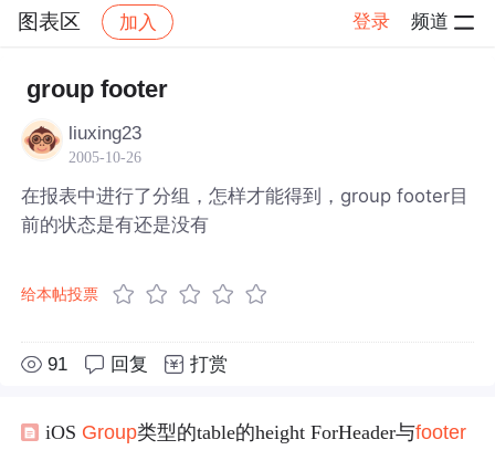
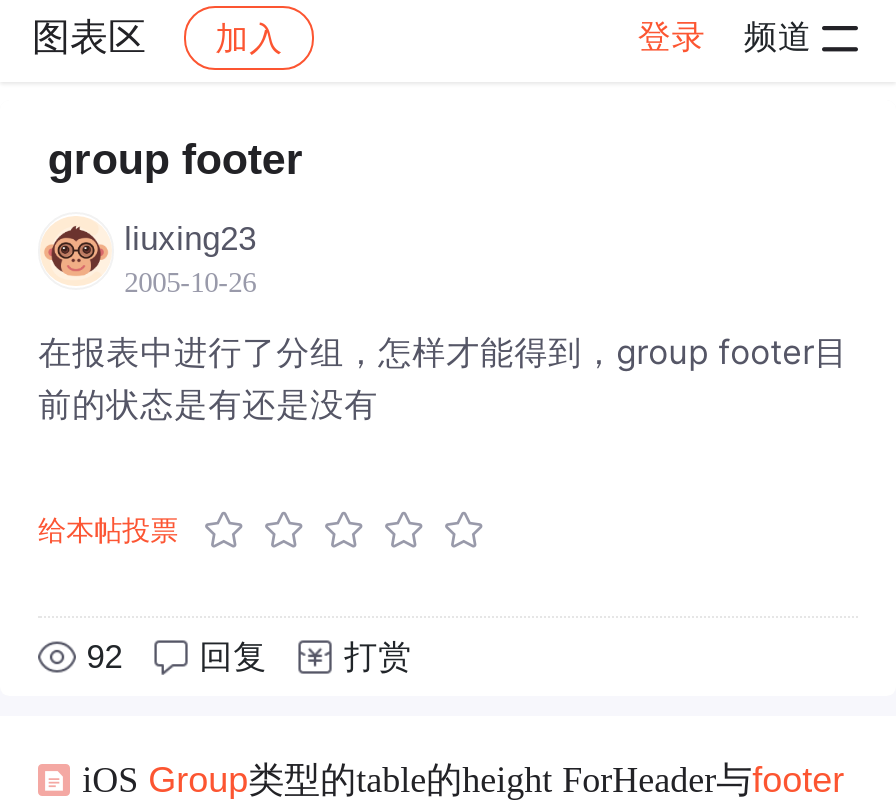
[48,354,68,375] 91 -> [86,639,122,677] 92

